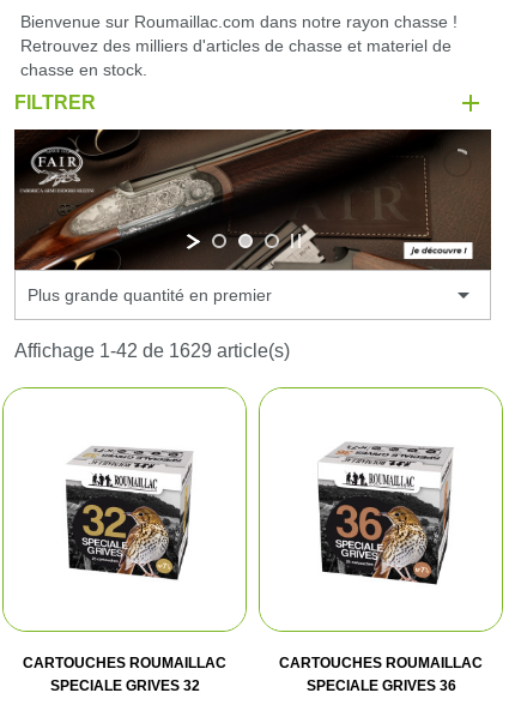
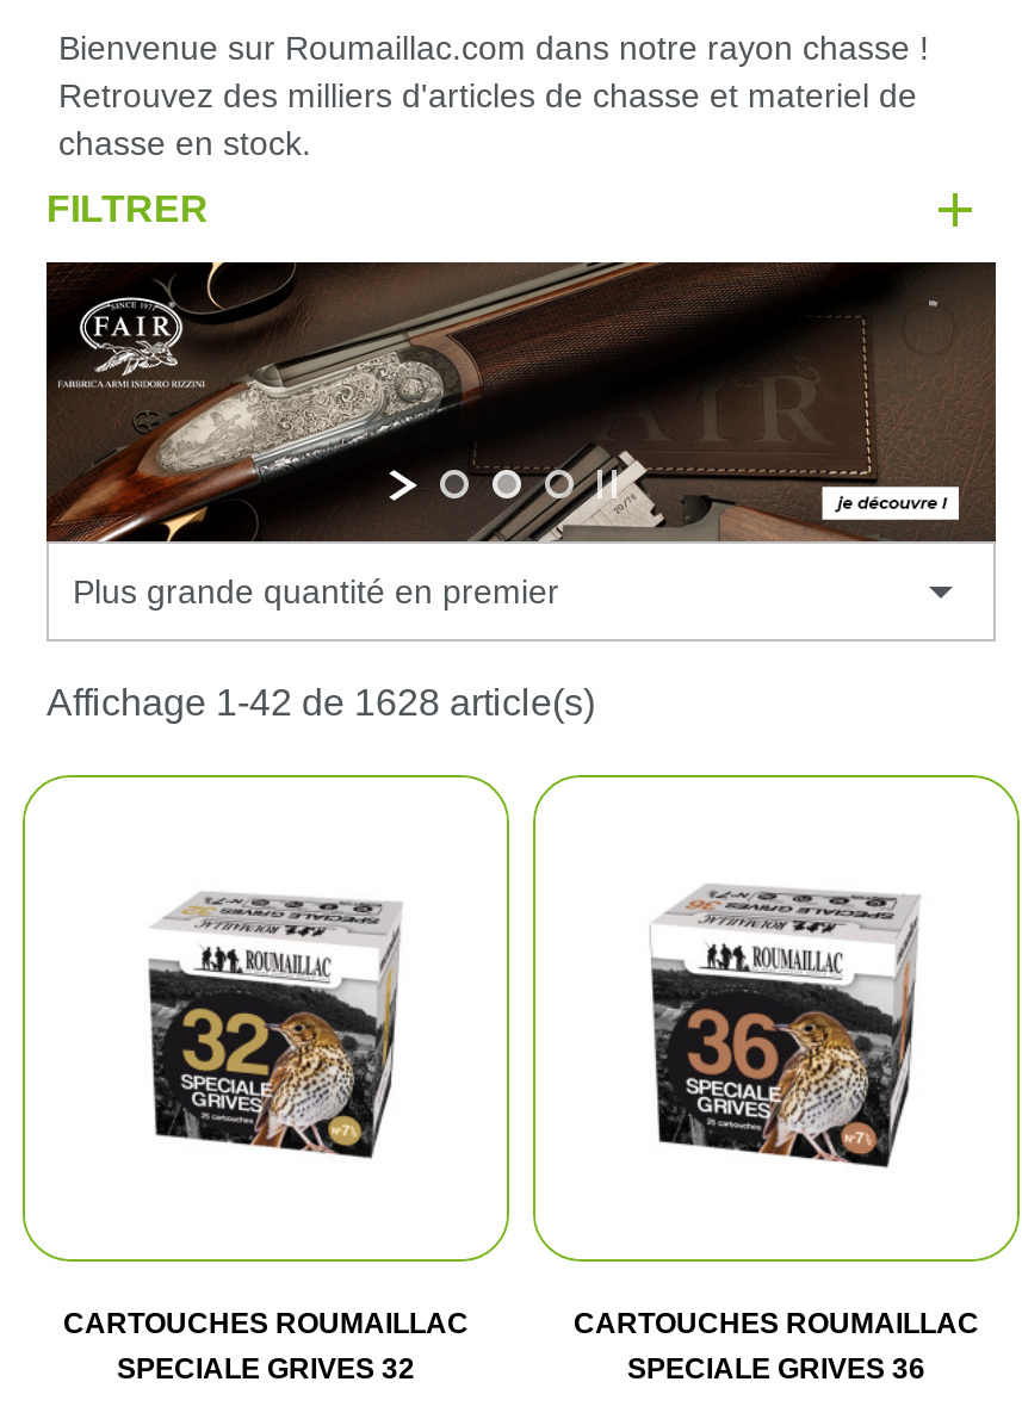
[14,341,290,361] Affichage 1-42 de 1629 article(s) -> [47,682,595,723] Affichage 1-42 de 1628 article(s)

